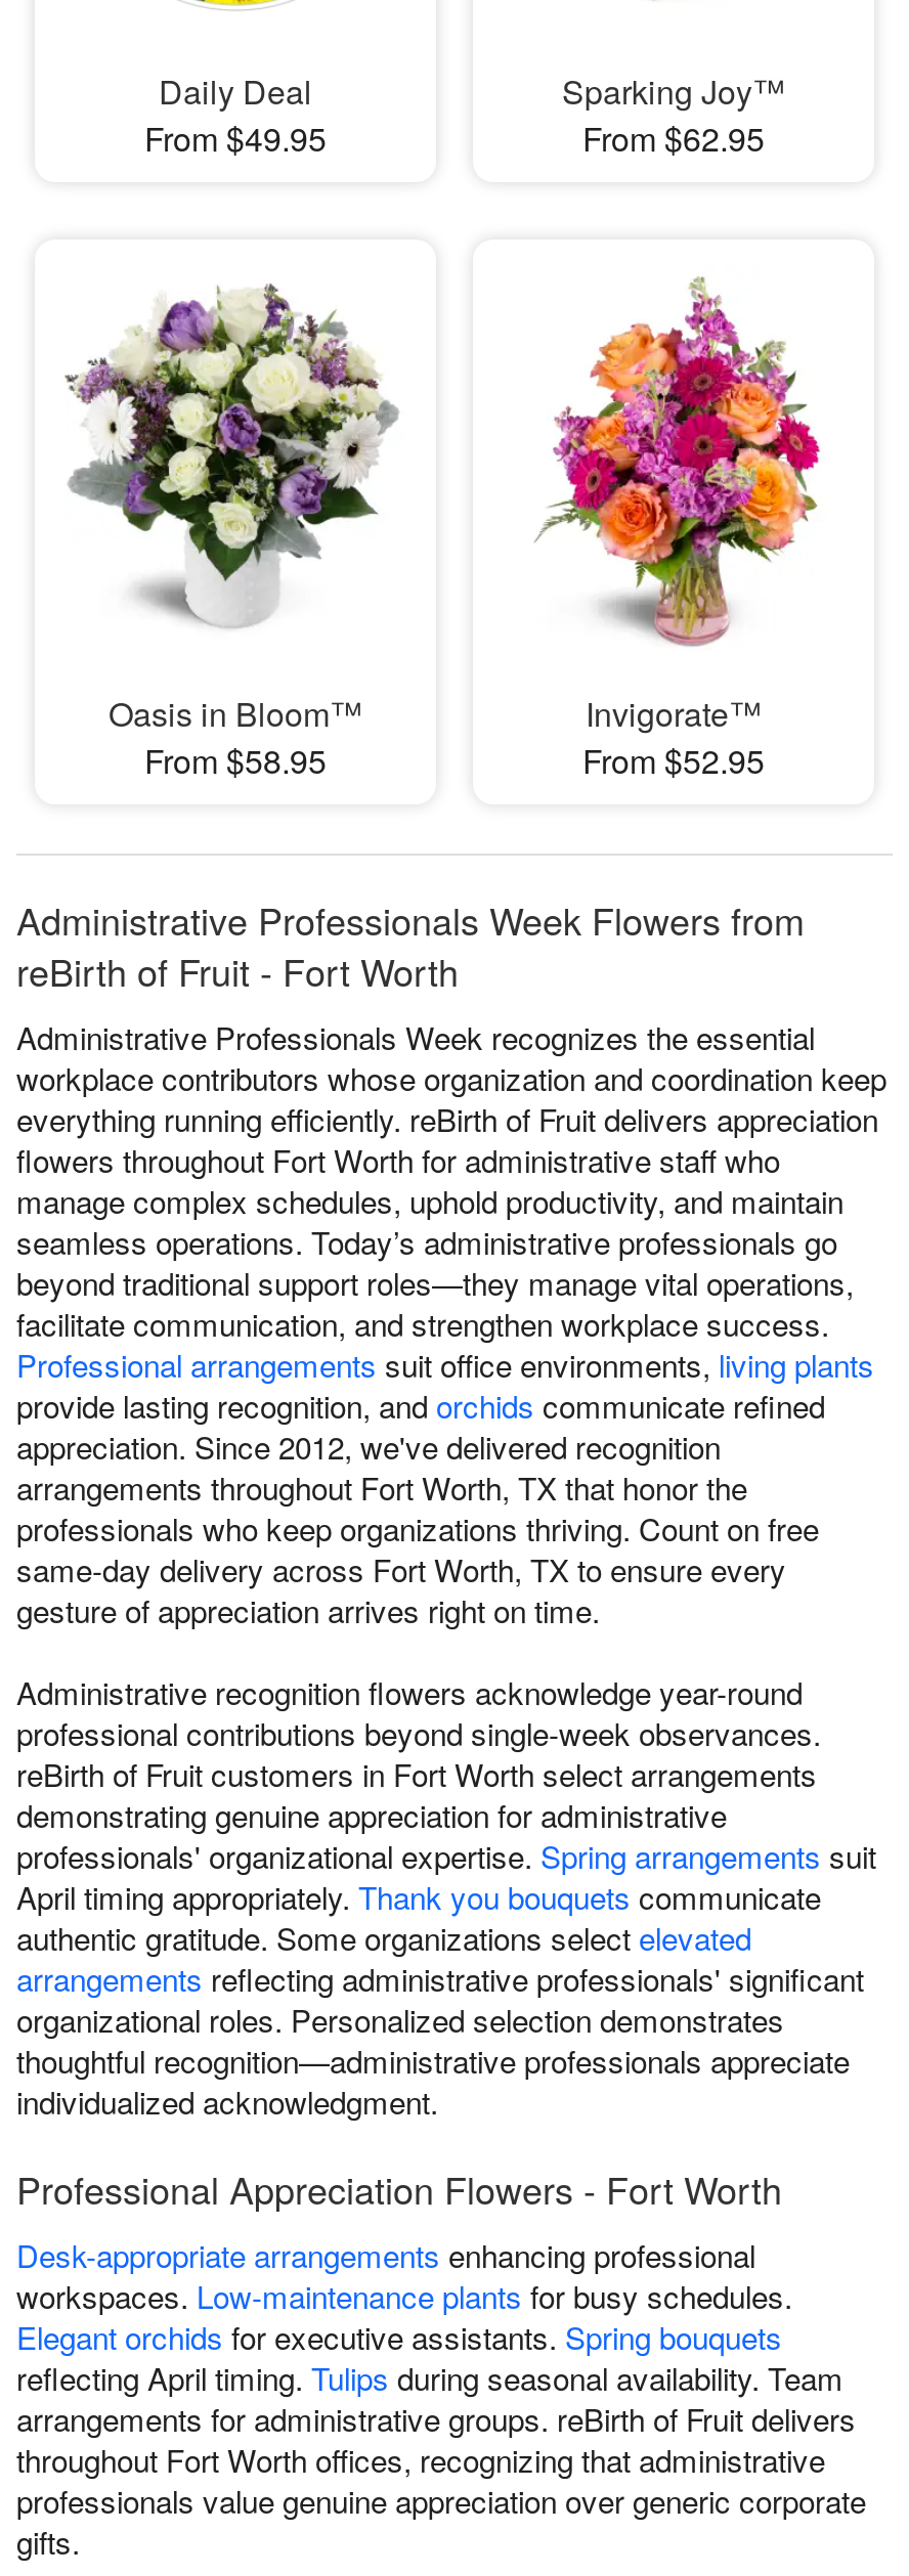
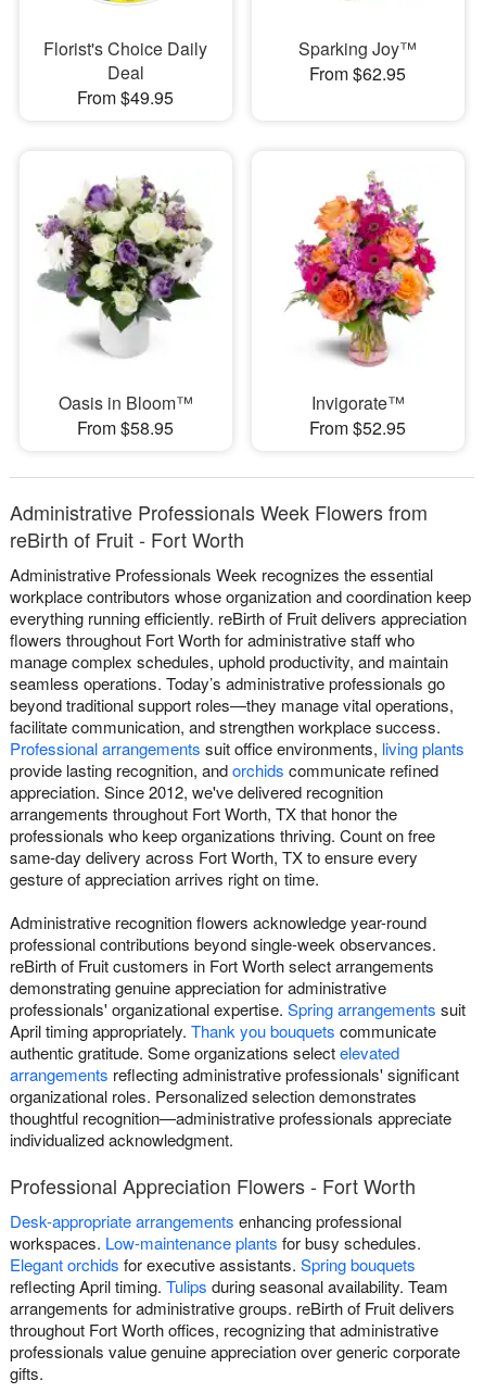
[159,68,312,115] Daily Deal -> [44,36,208,85] Florist's Choice Daily | Deal

